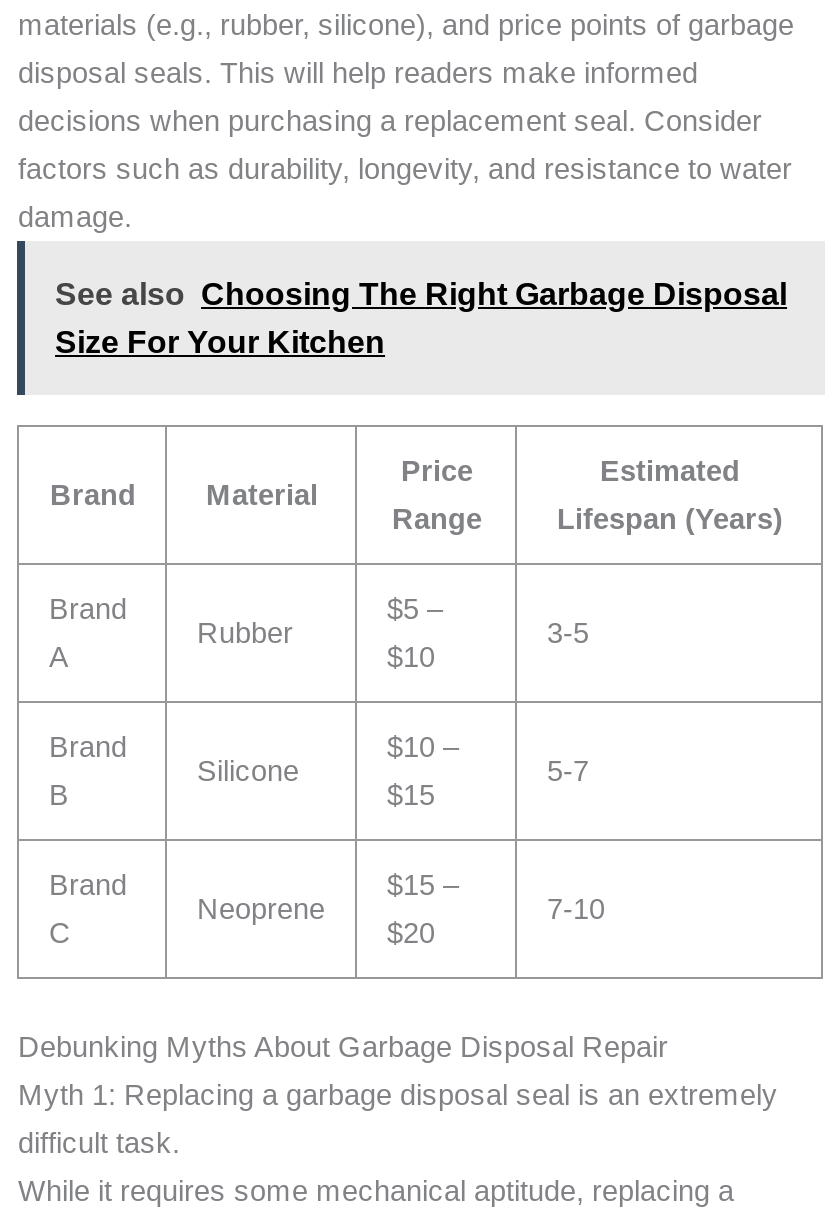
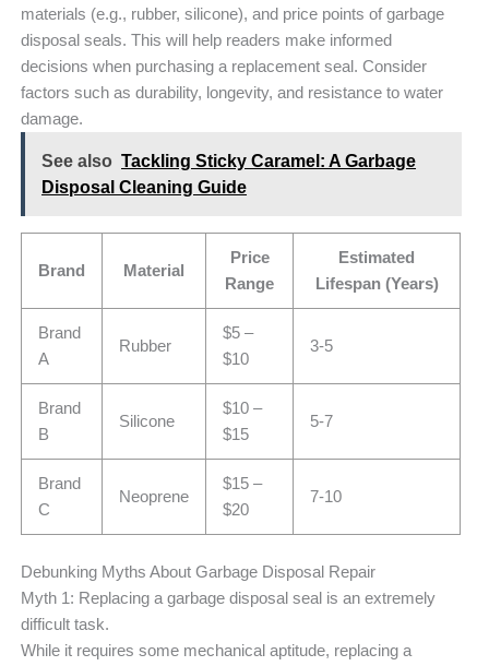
[55,277,787,359] See also Choosing The Right Garbage Disposal | Size For Your Kitchen -> [41,152,416,196] See also Tackling Sticky Caramel: A Garbage | Disposal Cleaning Guide

